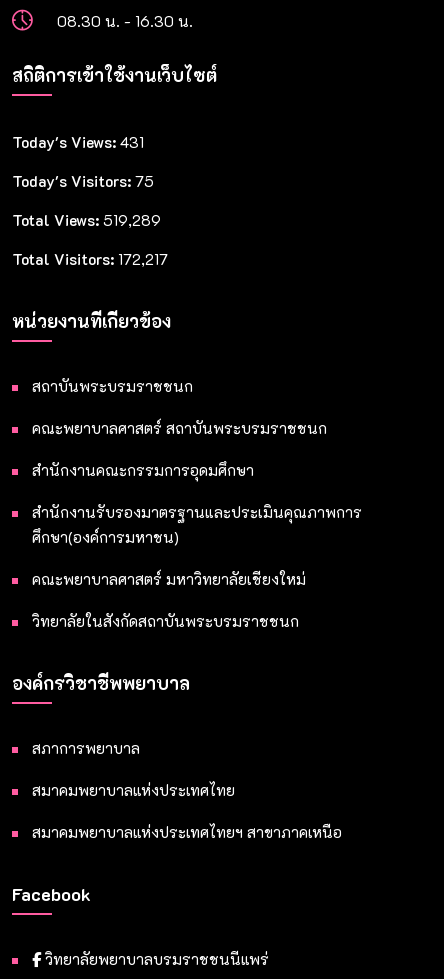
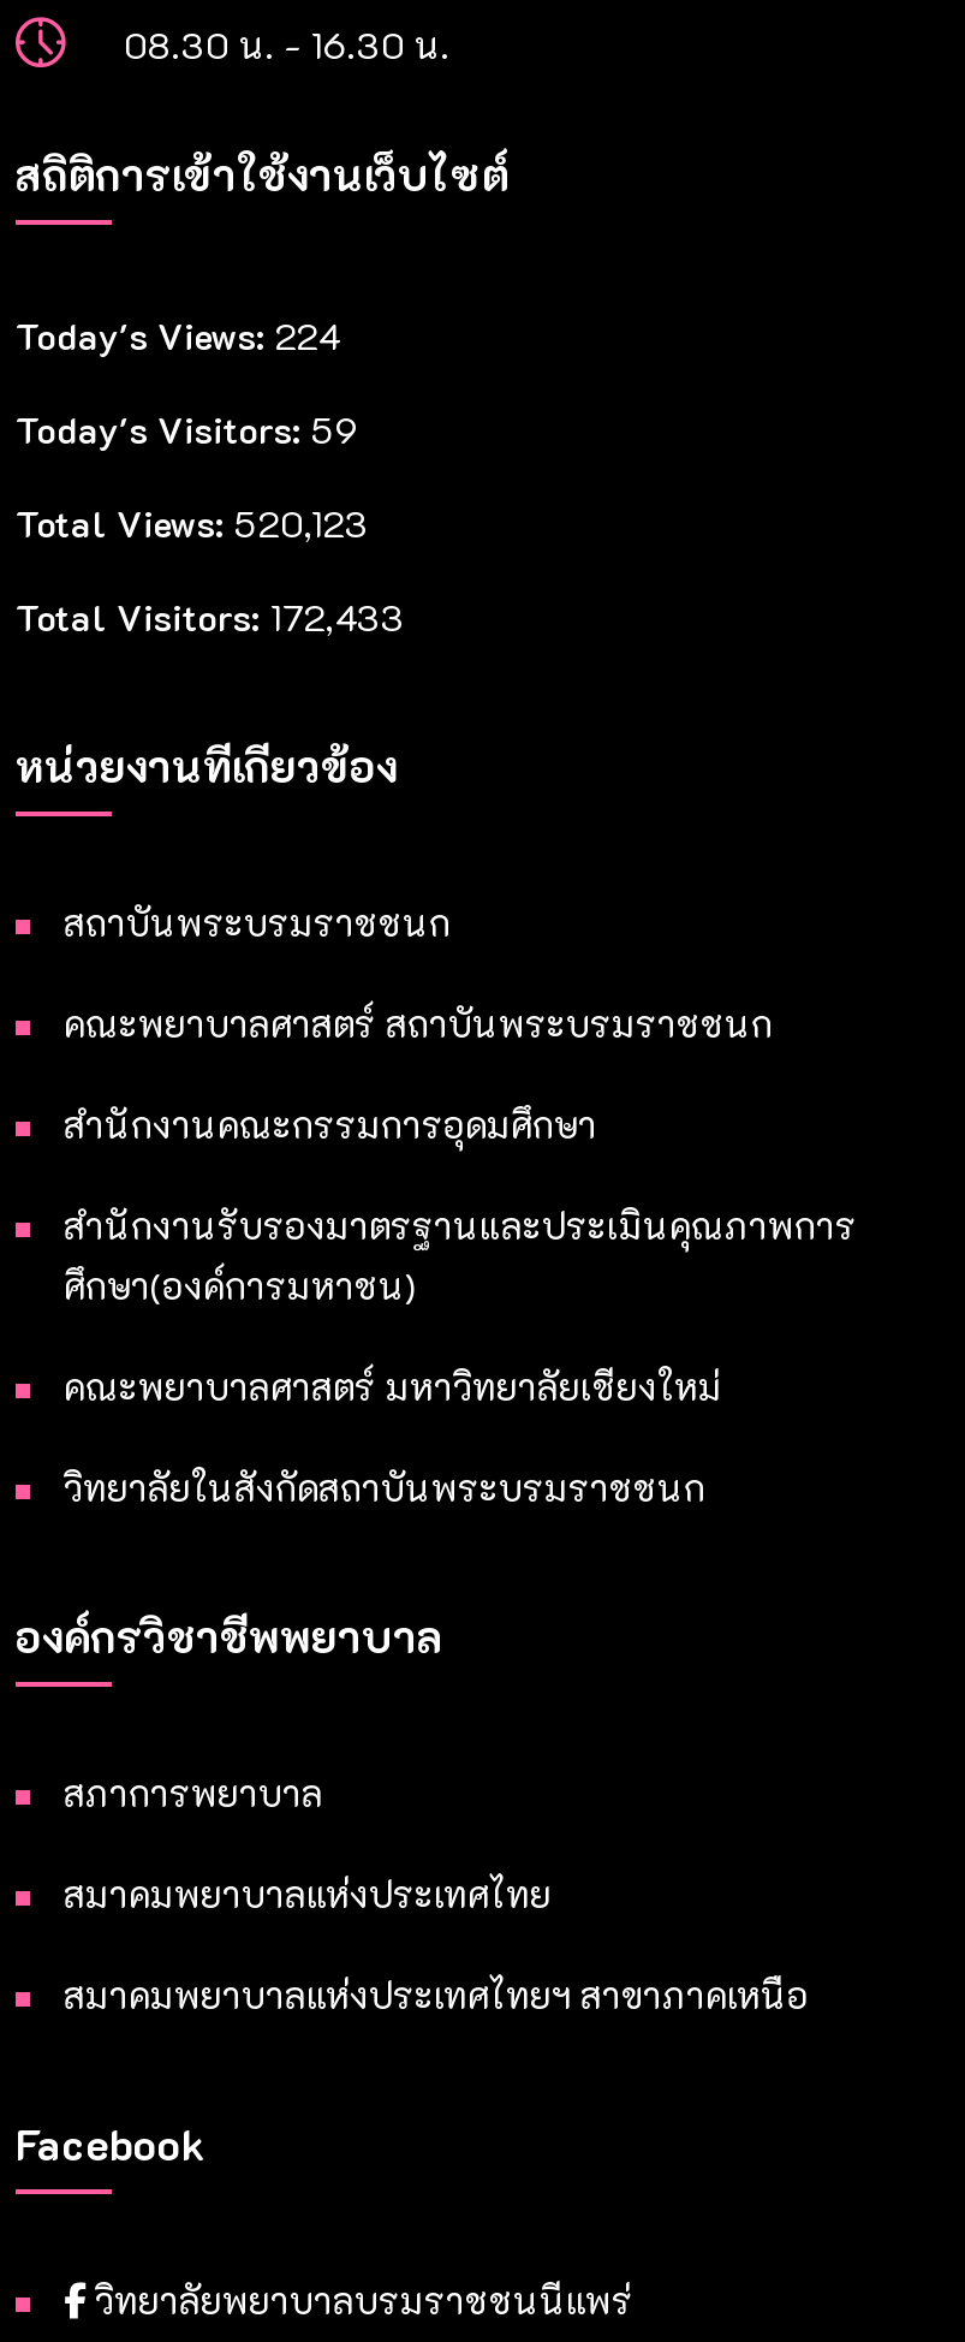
[12,132,144,152] Today's Views: 431 -> [16,311,340,359] Today's Views: 224
[12,171,154,191] Today's Visitors: 75 -> [16,405,359,453] Today's Visitors: 59
[12,210,161,230] Total Views: 519,289 -> [16,499,369,547] Total Views: 520,123
[12,249,168,269] Total Visitors: 172,217 -> [16,593,405,641] Total Visitors: 172,433

